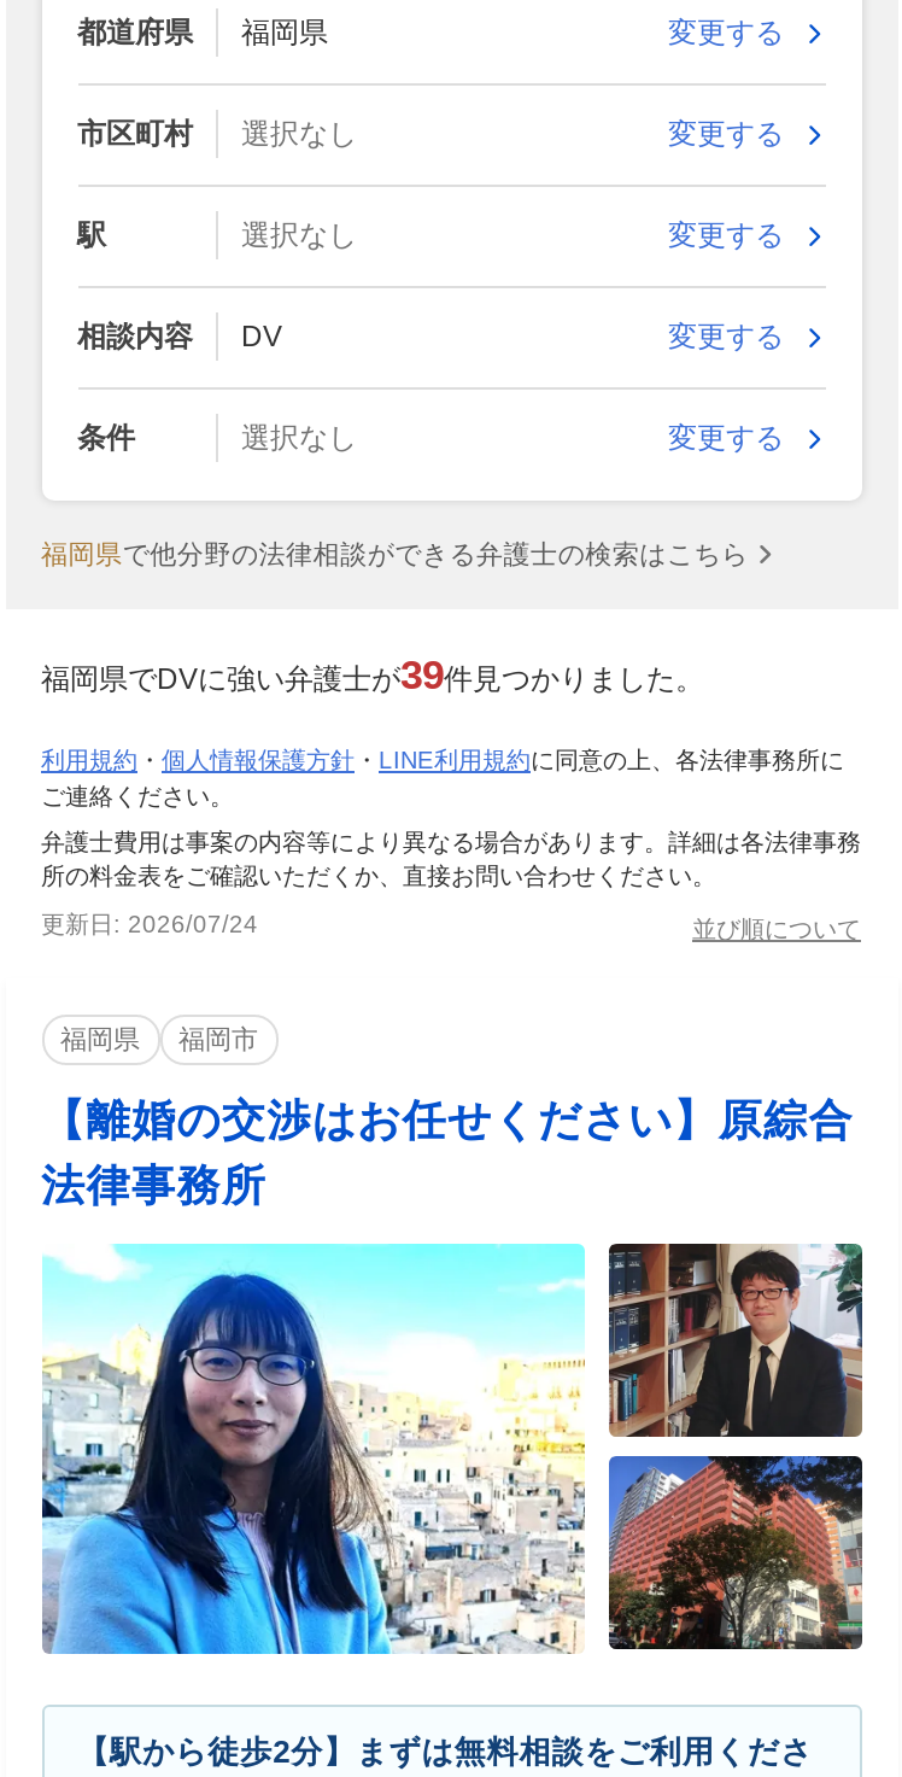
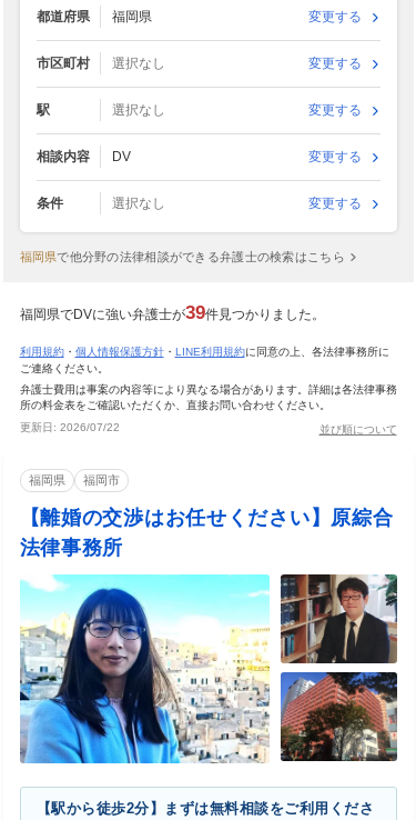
[41,910,258,937] 更新日: 2026/07/24 -> [19,421,119,433] 更新日: 2026/07/22

